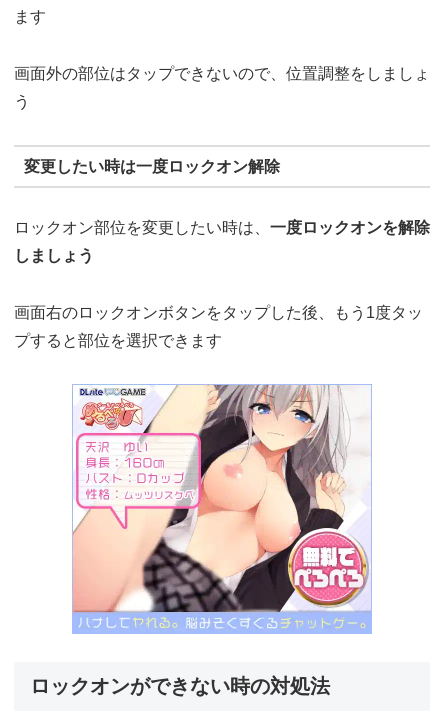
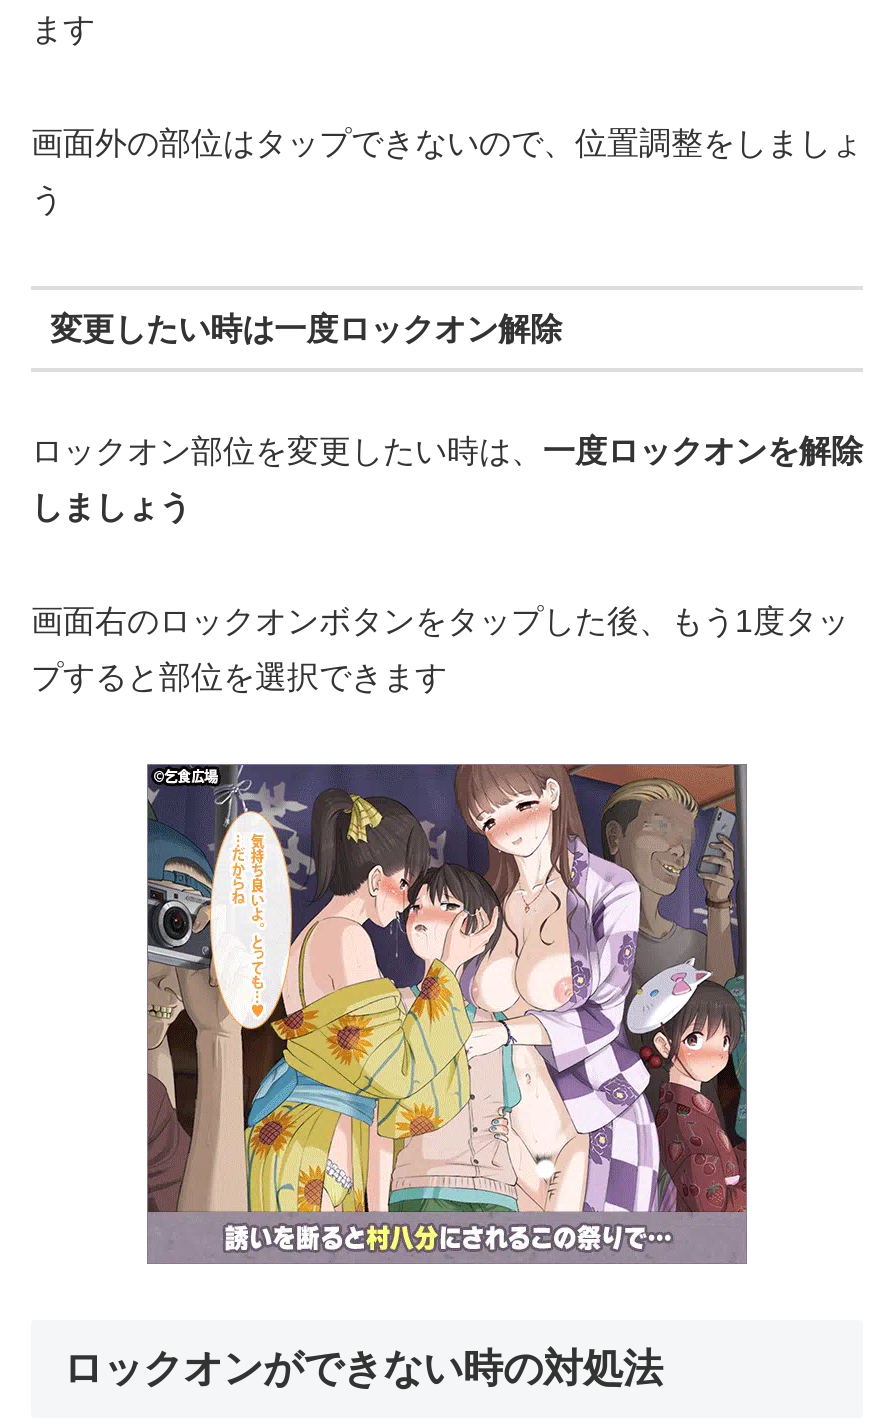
[72,384,372,634] [image] -> [145,762,749,1266] [image]

